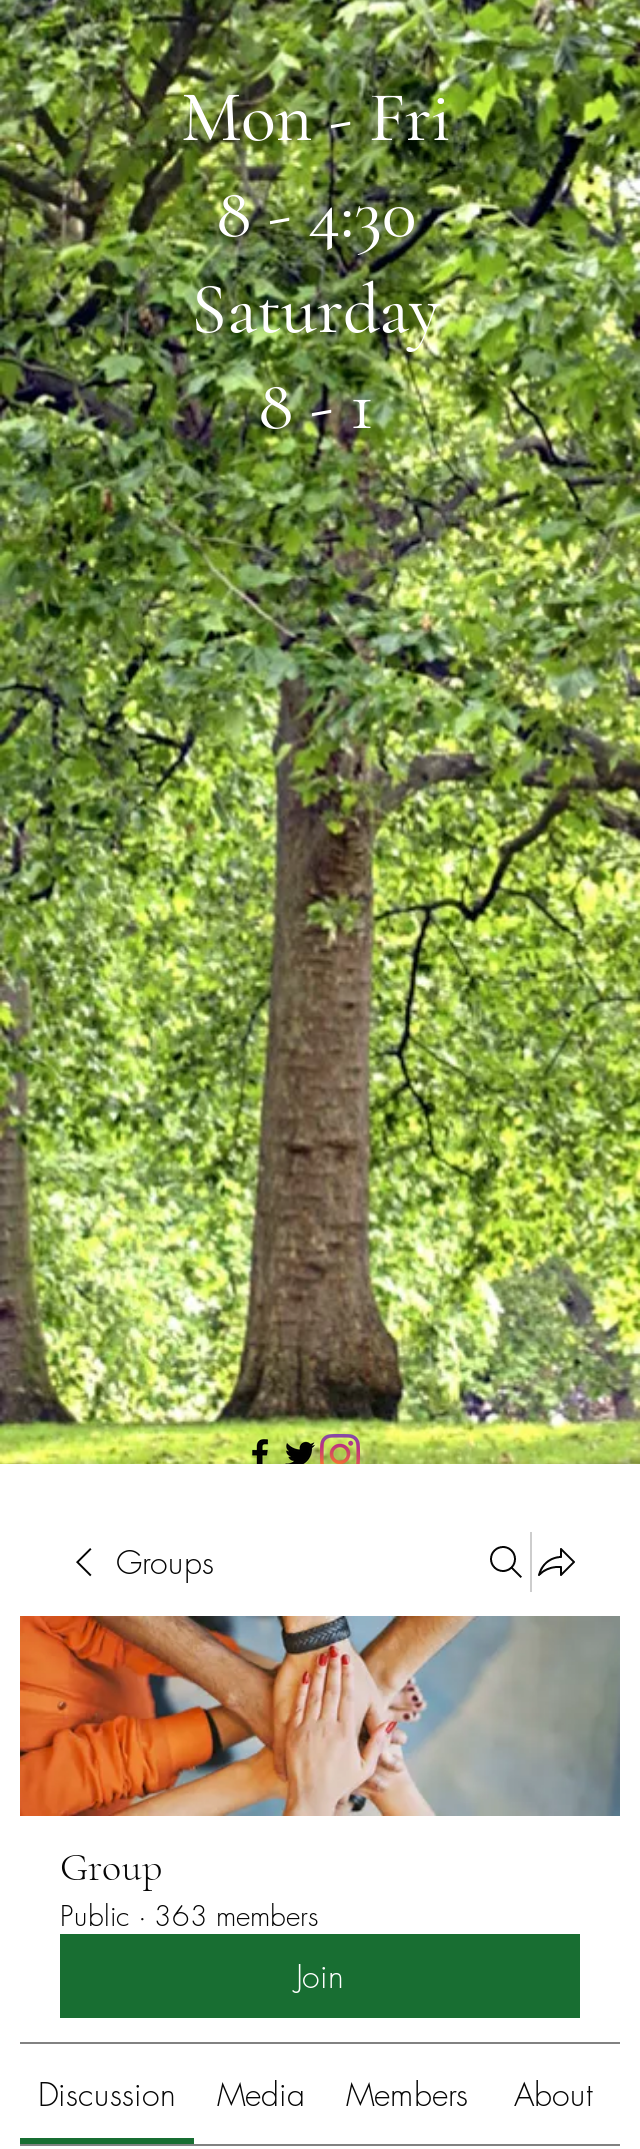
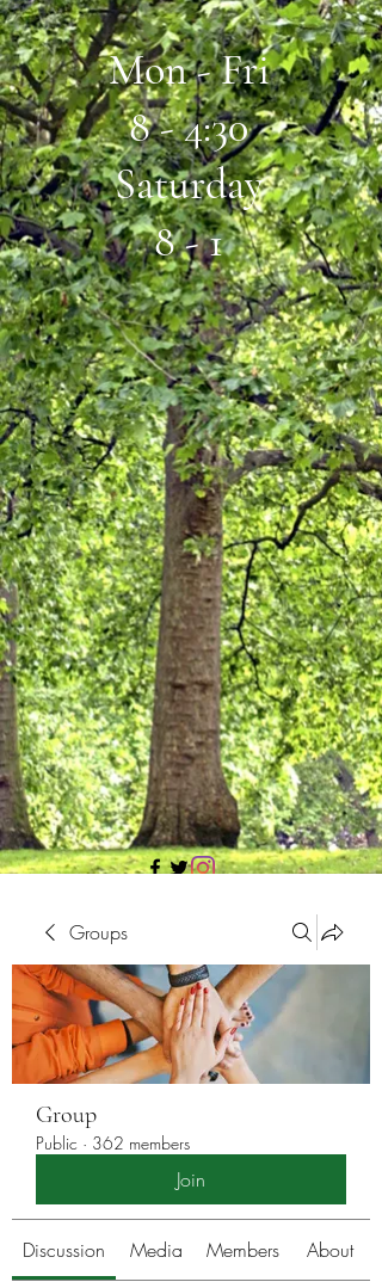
[60,1896,318,1934] Public · 363 members -> [36,1132,190,1154] Public · 362 members

